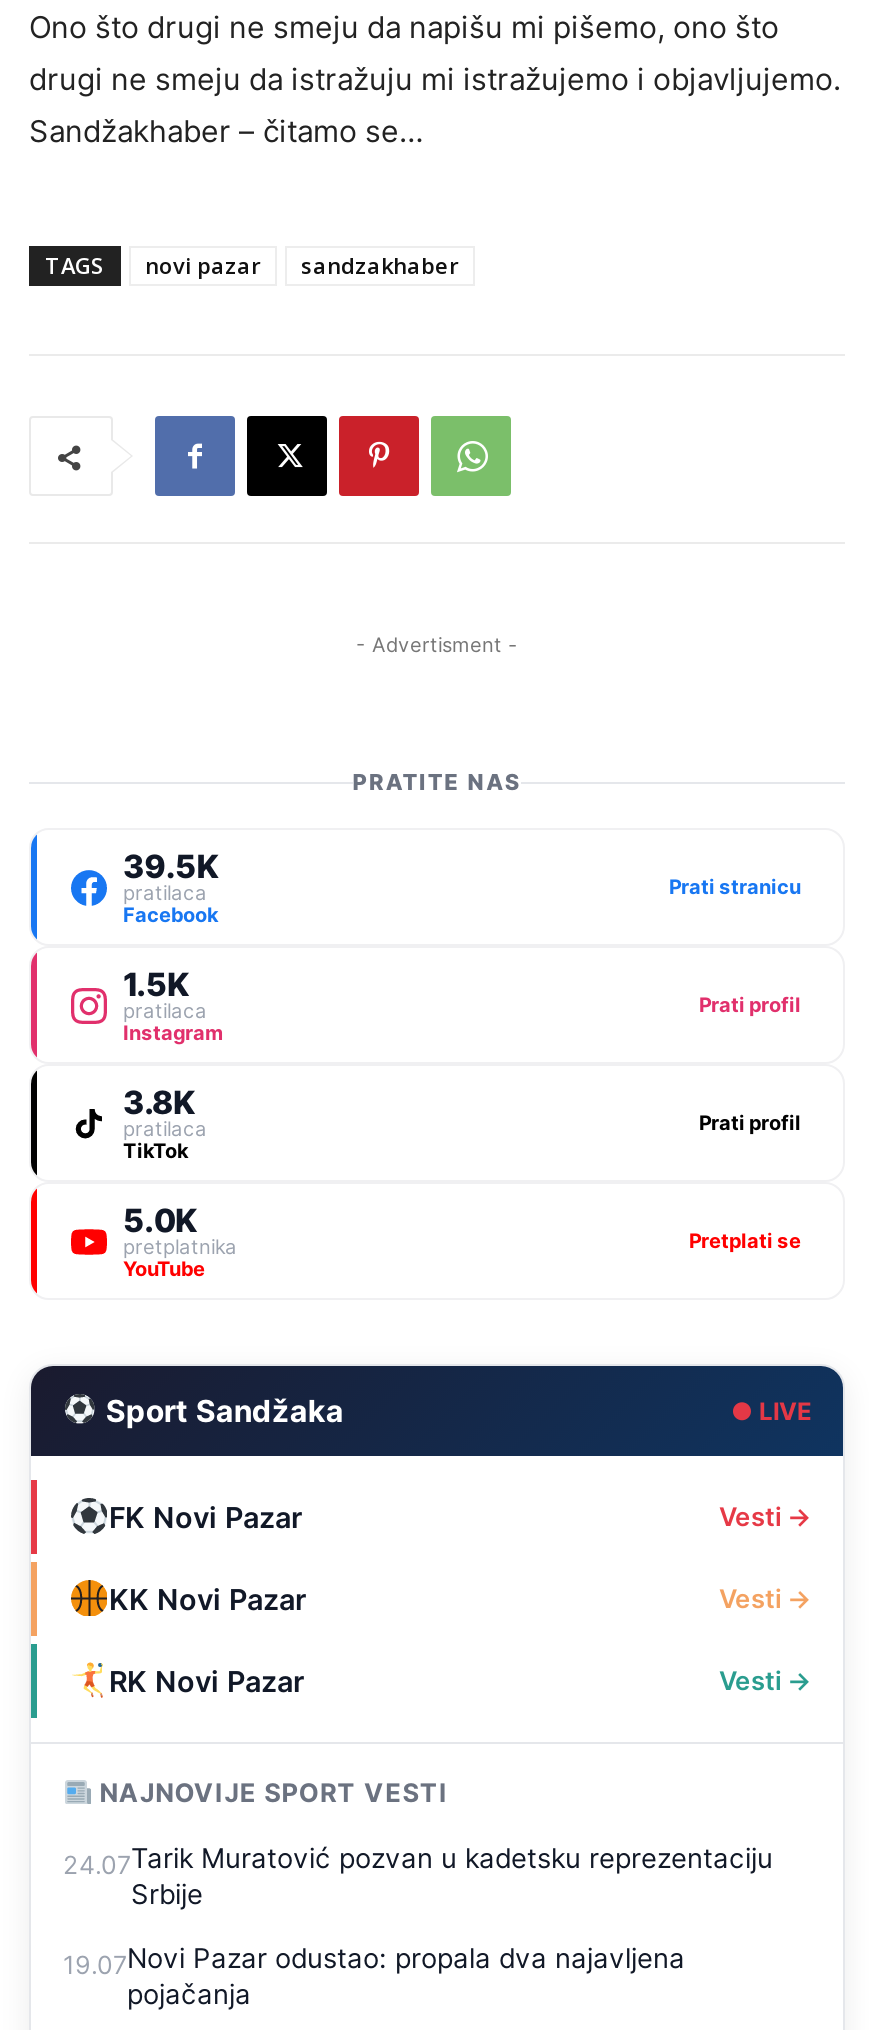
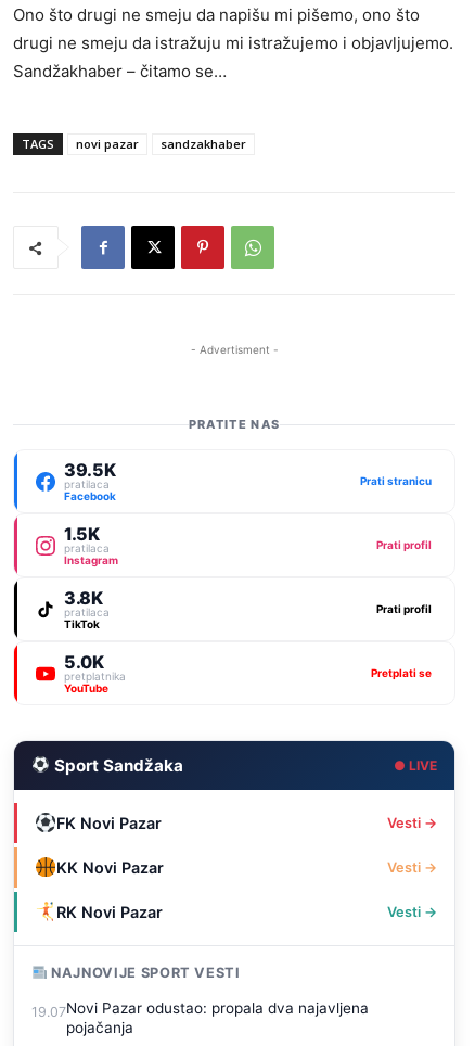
[63,1842,773,1910] 24.07Tarik Muratović pozvan u kadetsku reprezentaciju | Srbije -> none

